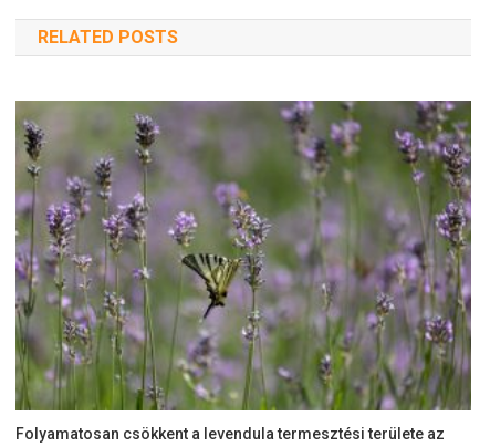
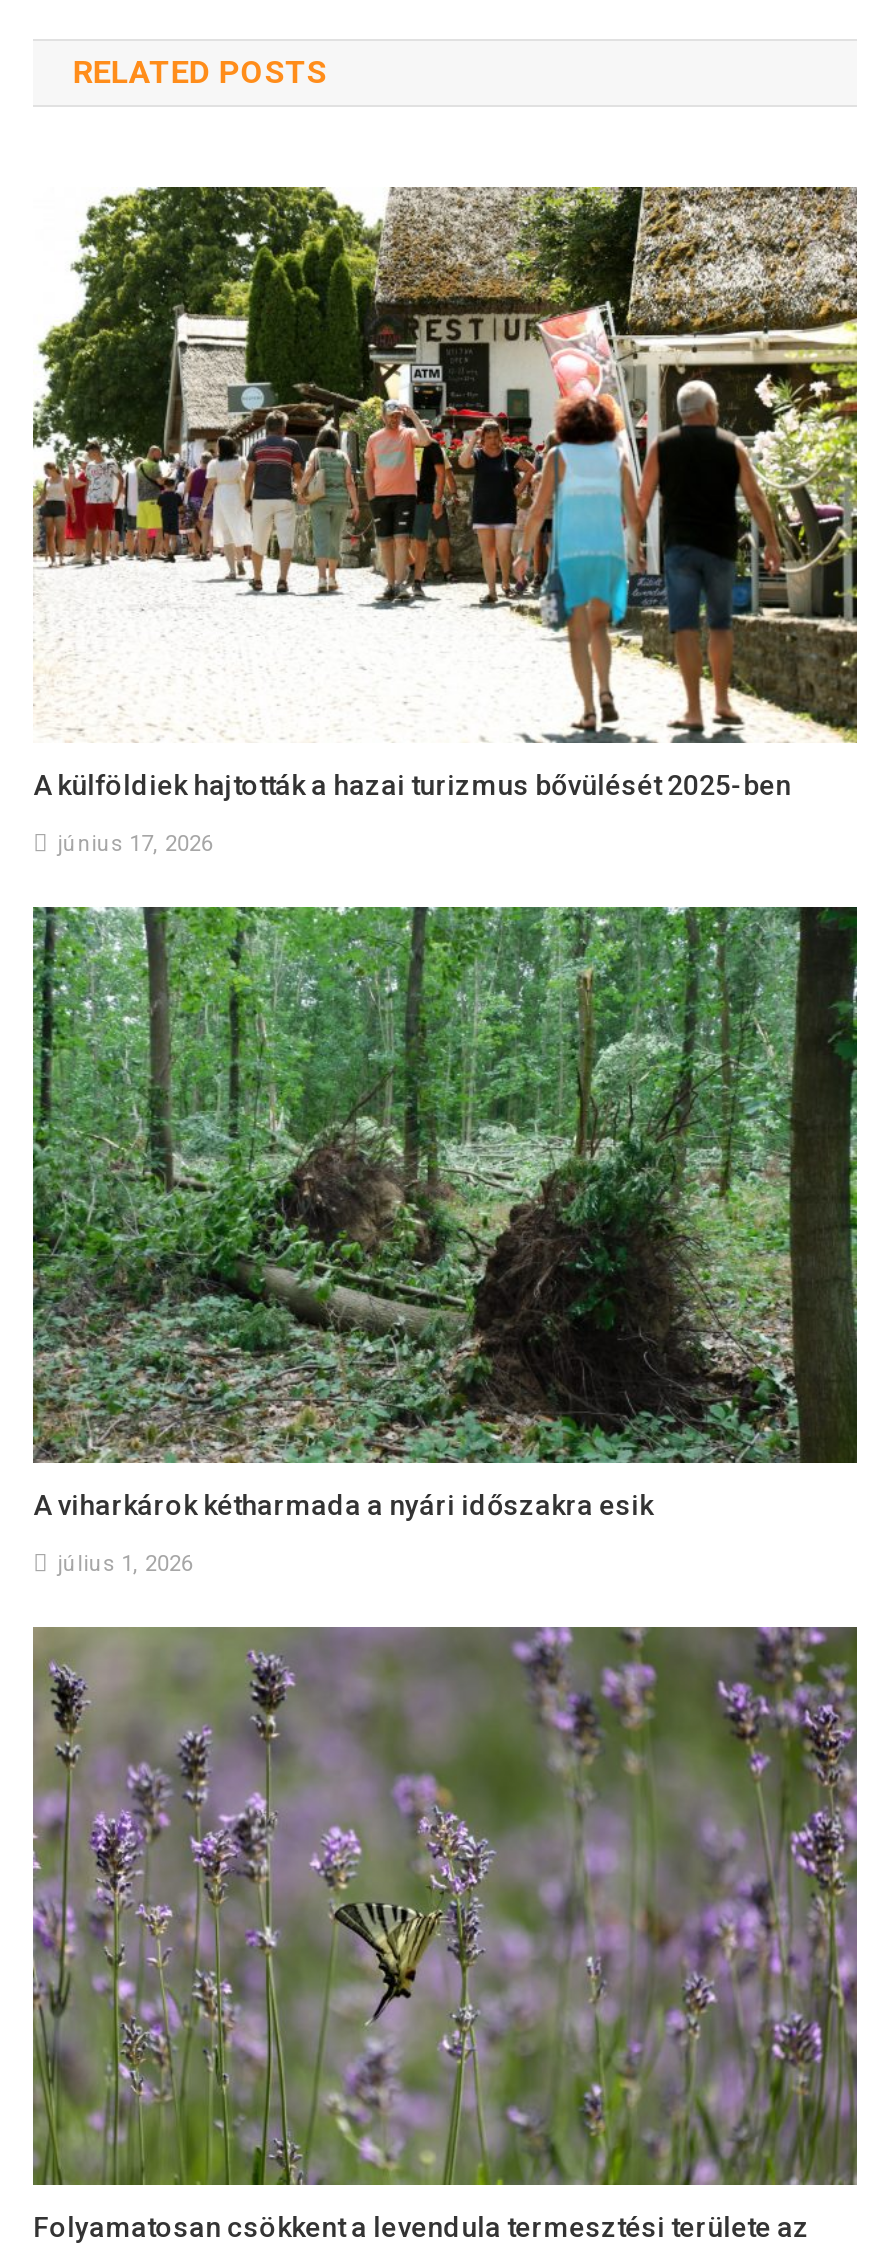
none -> [31,185,859,858] [image] | A külföldiek hajtották a hazai turizmus bővülését 2025-ben | június 17, 2026
none -> [31,905,859,1578] [image] | A viharkárok kétharmada a nyári időszakra esik | július 1, 2026

